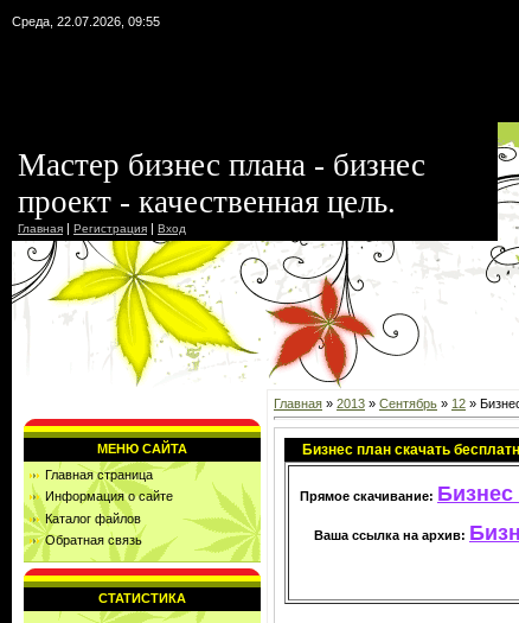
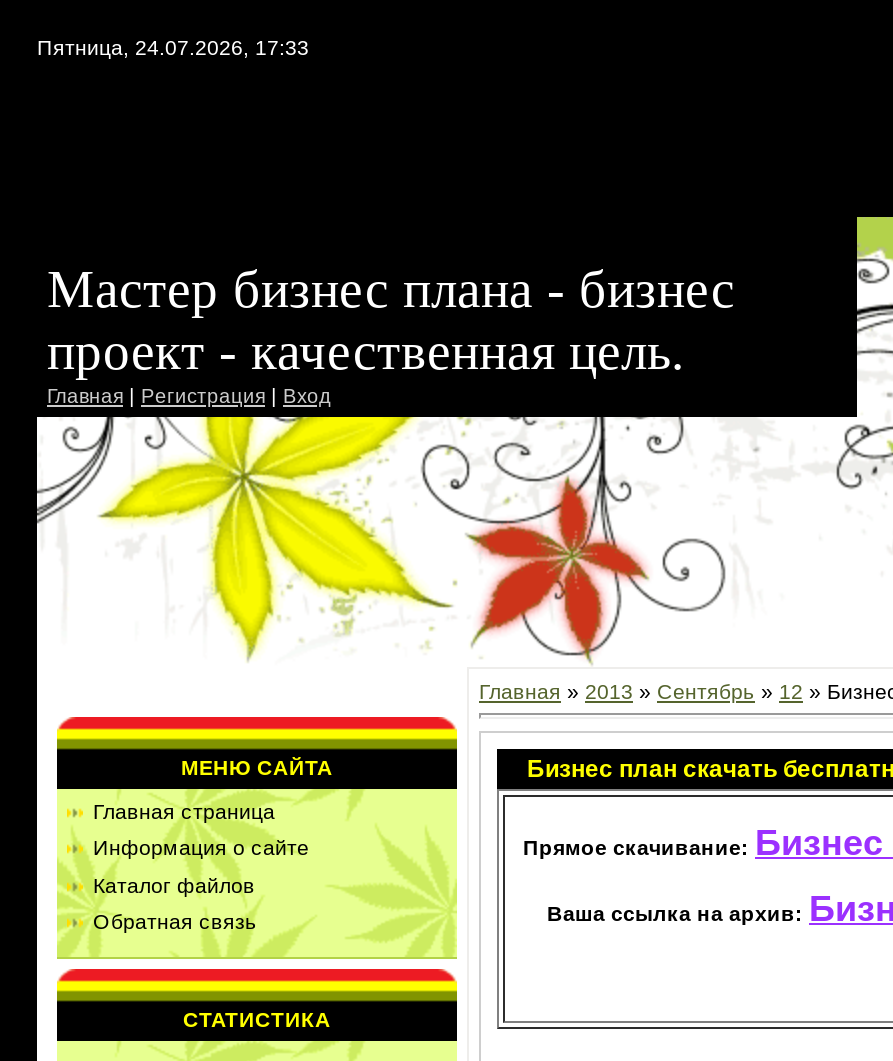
[12,14,160,28] Среда, 22.07.2026, 09:55 -> [37,35,309,59] Пятница, 24.07.2026, 17:33

